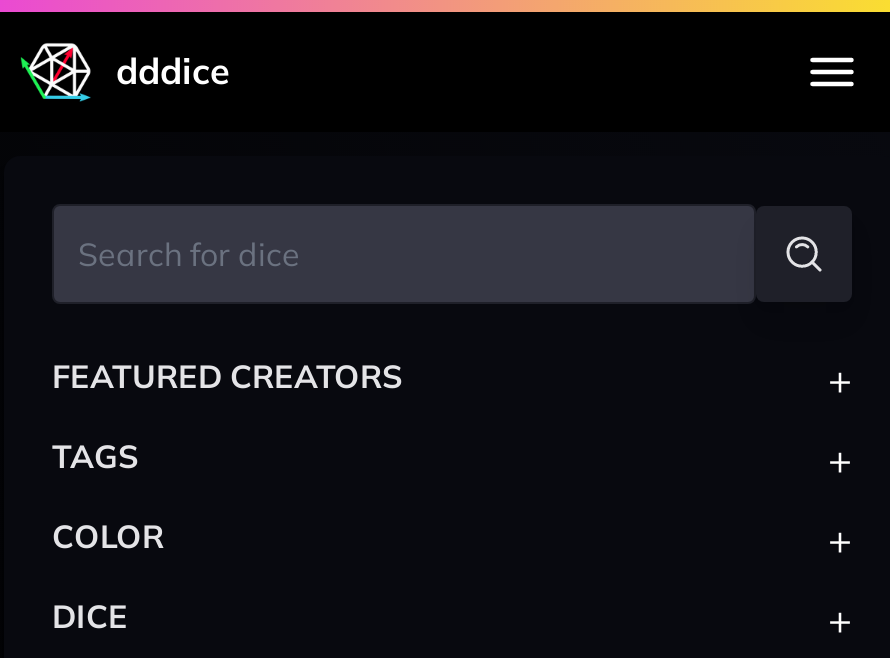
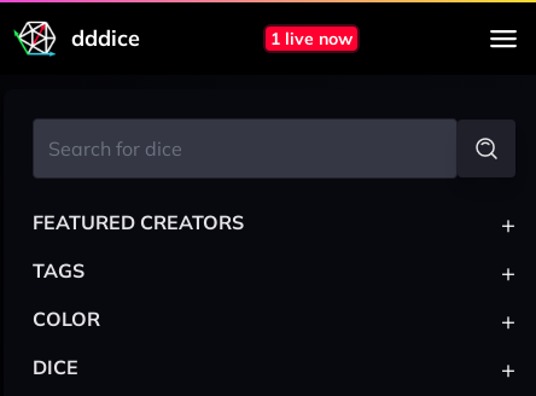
none -> [270,28,352,49] 1 live now

